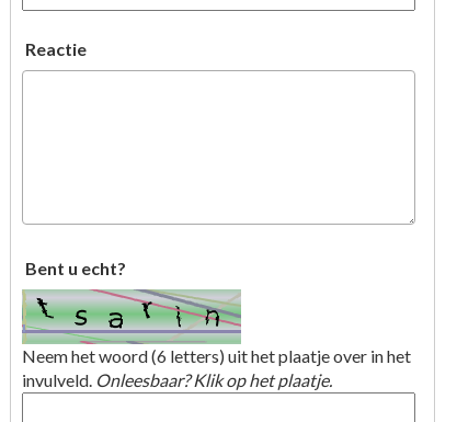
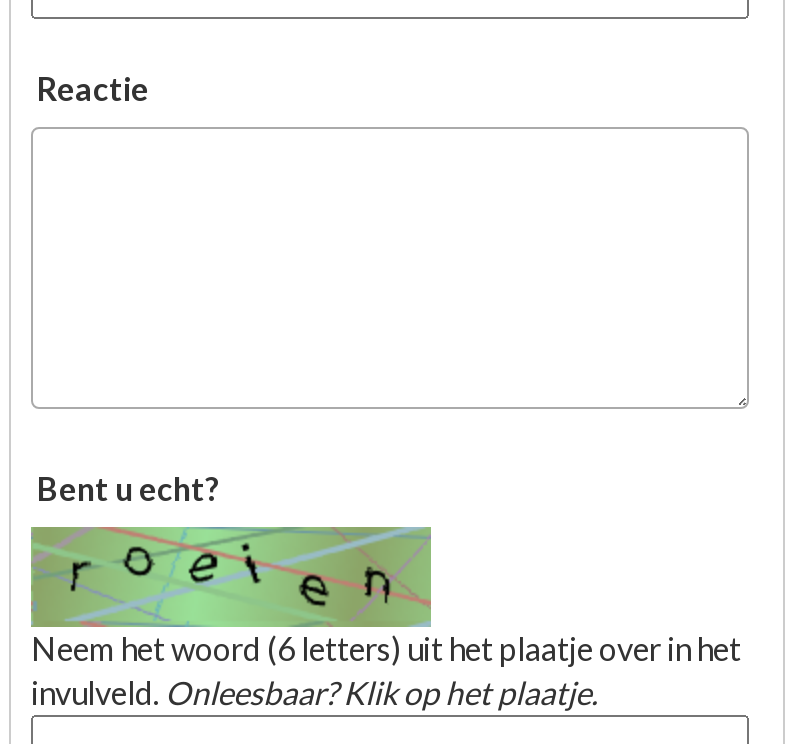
[21,288,242,342] [image] -> [29,525,433,623] [image]

